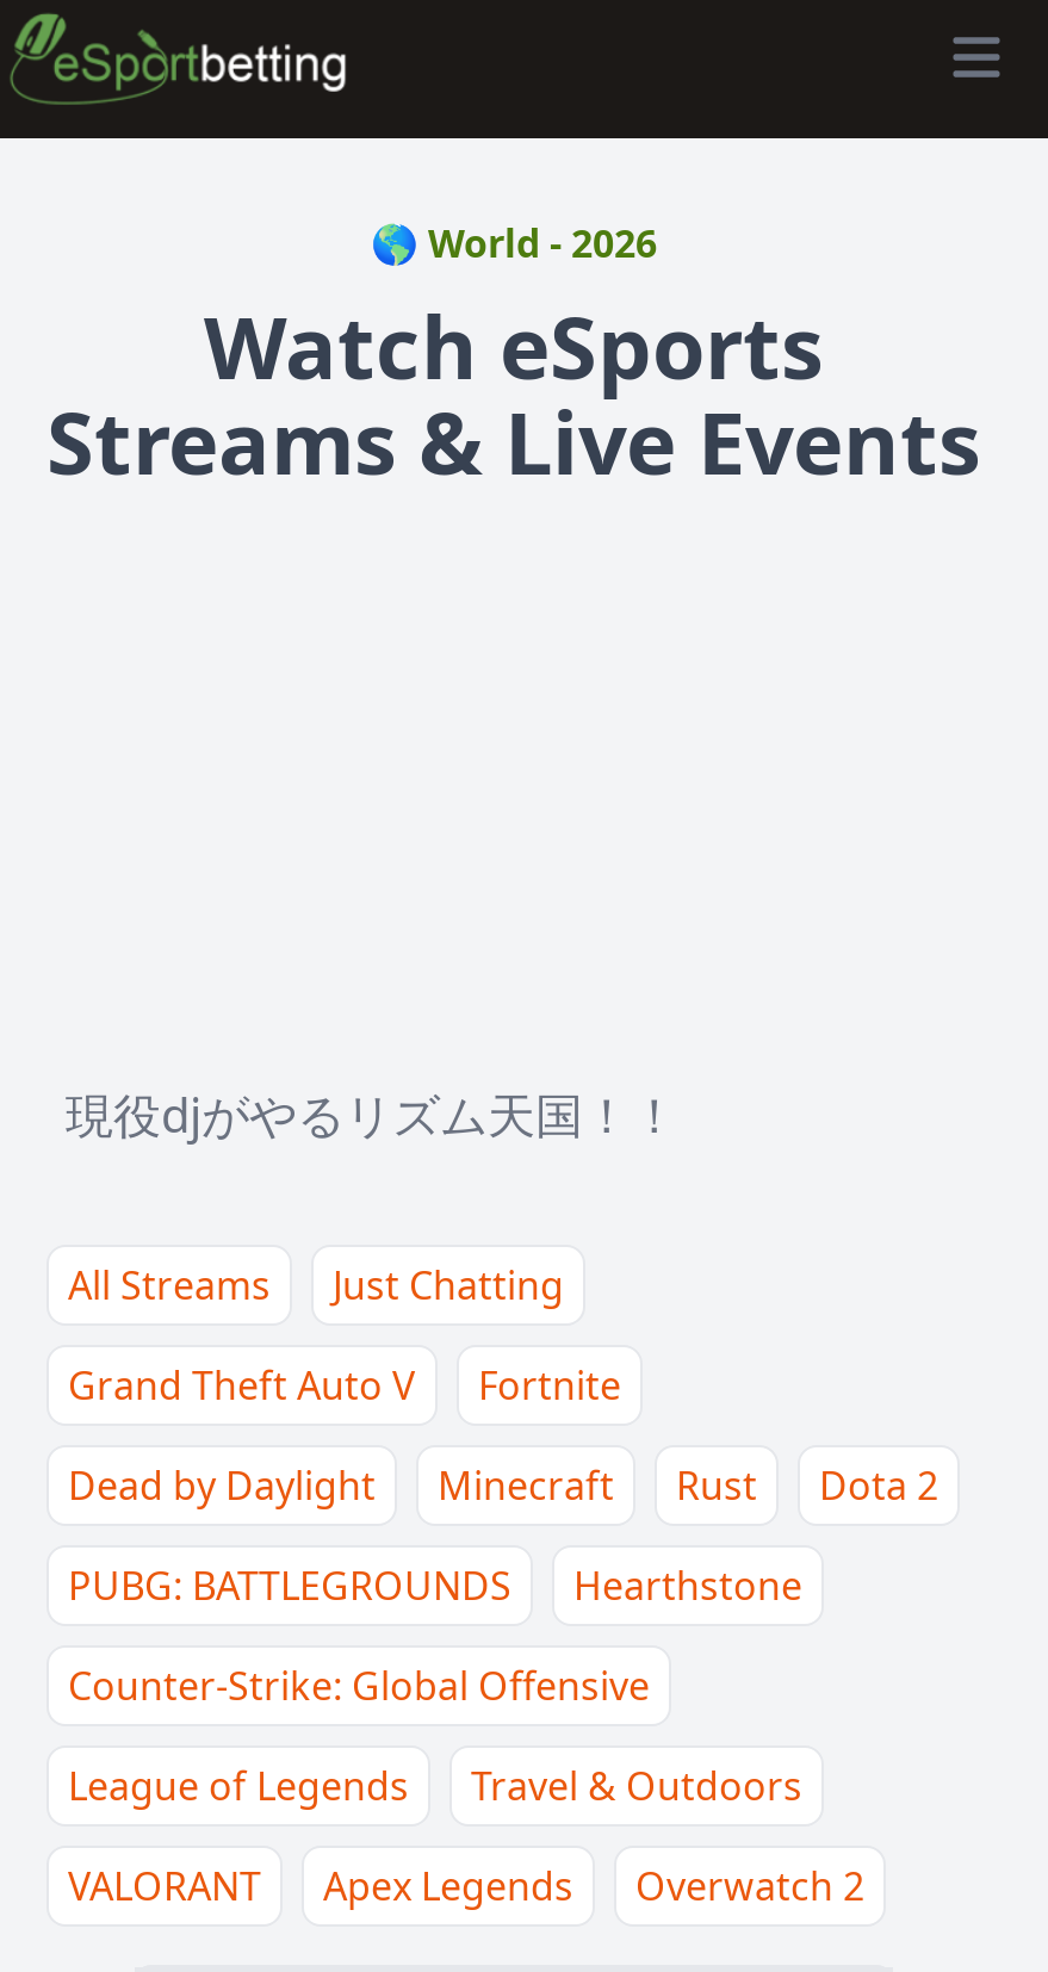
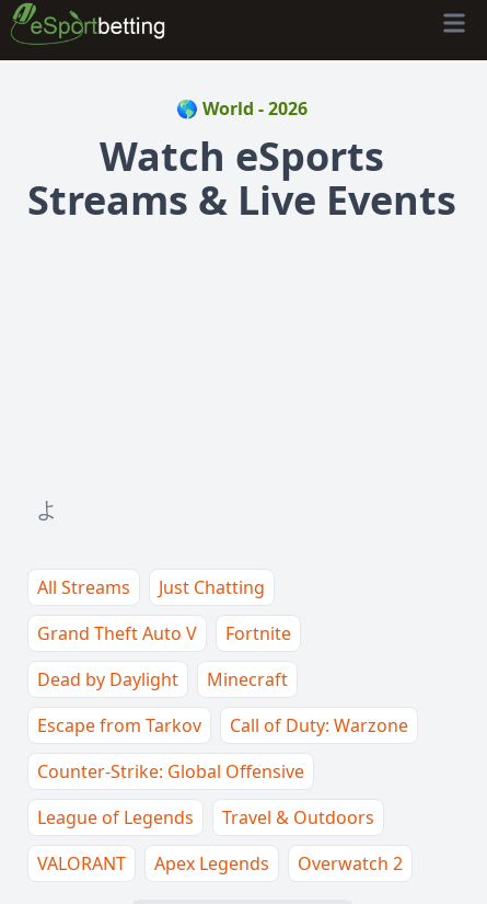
[66,1081,678,1146] 現役djがやるリズム天国！！ -> [36,494,58,523] よ
[68,1458,938,1611] Rust | Dota 2 | PUBG: BATTLEGROUNDS | Hearthstone -> [37,713,408,737] Escape from Tarkov | Call of Duty: Warzone

